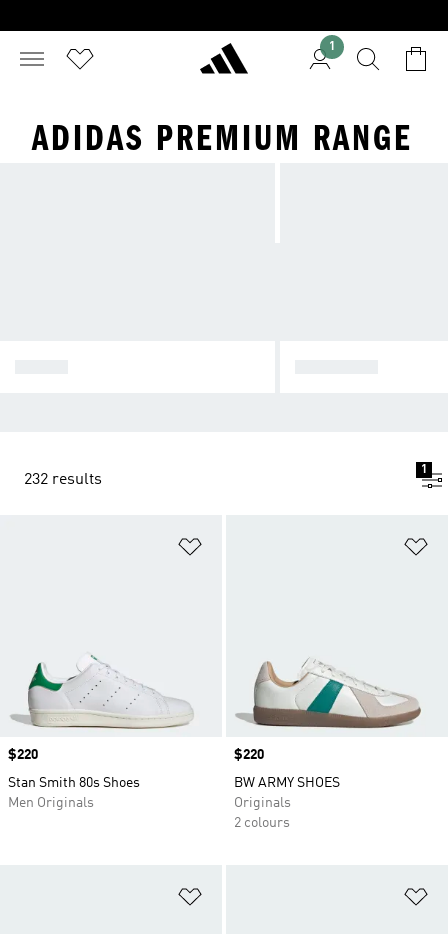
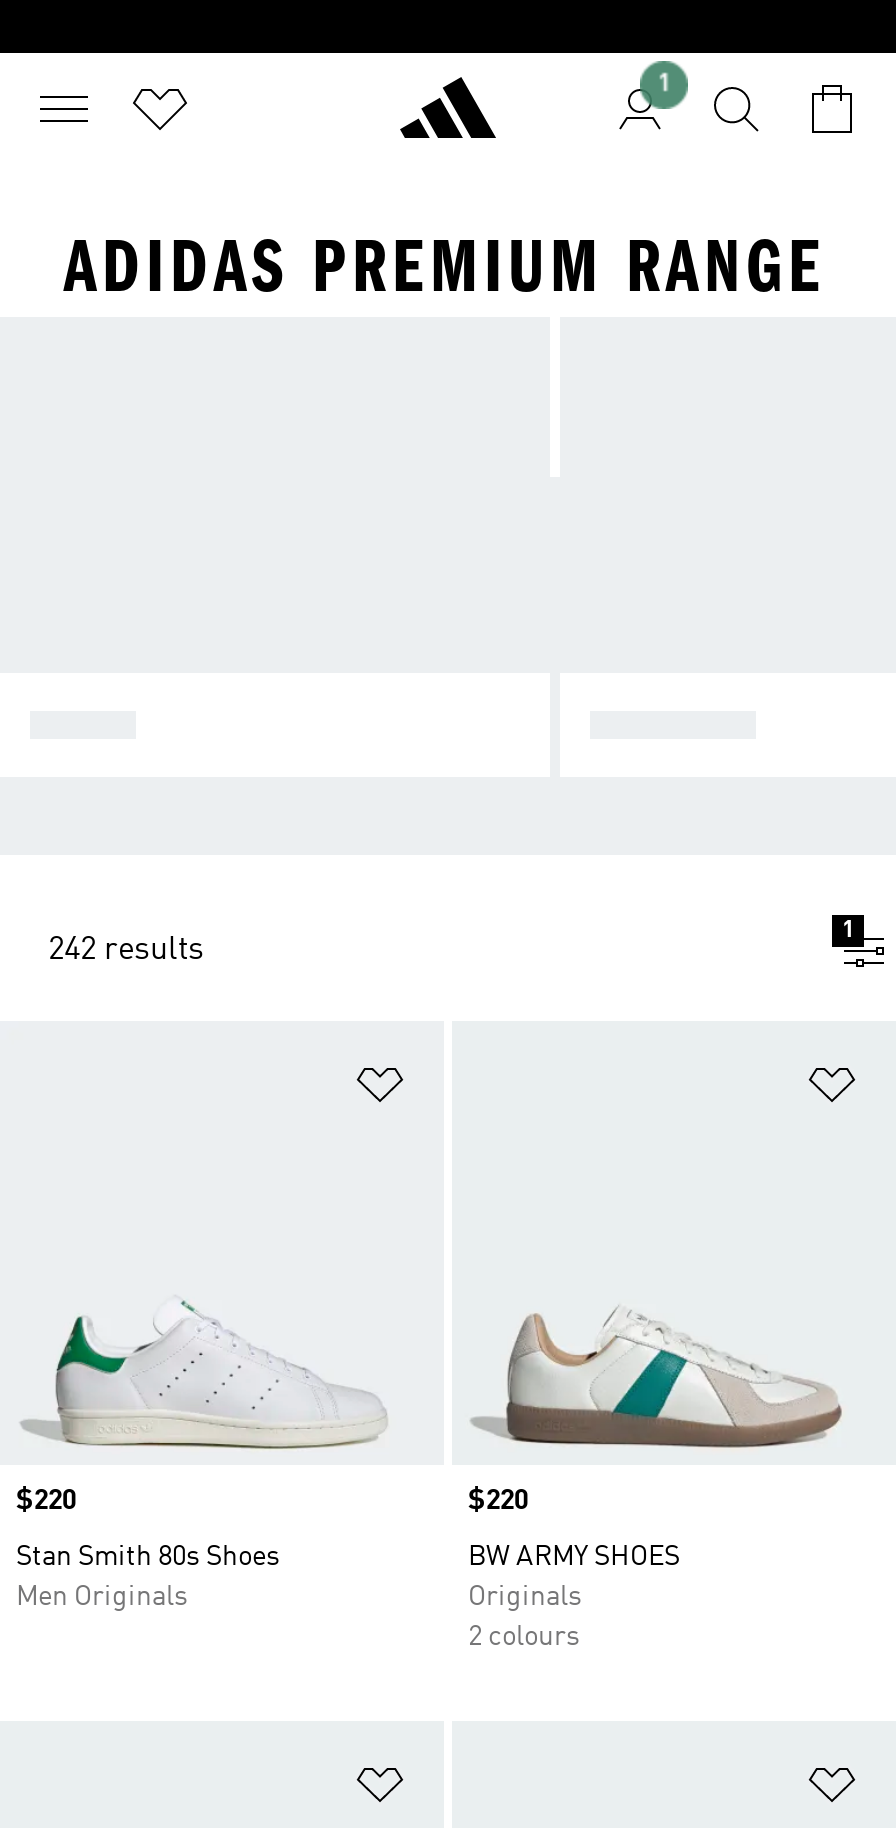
[24,471,102,487] 232 results -> [48,934,204,966] 242 results

